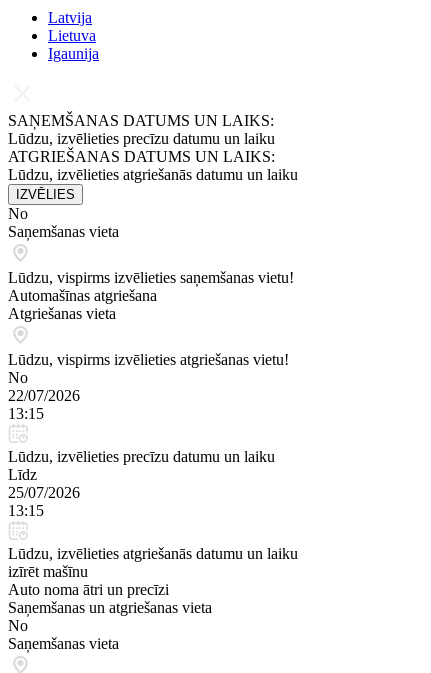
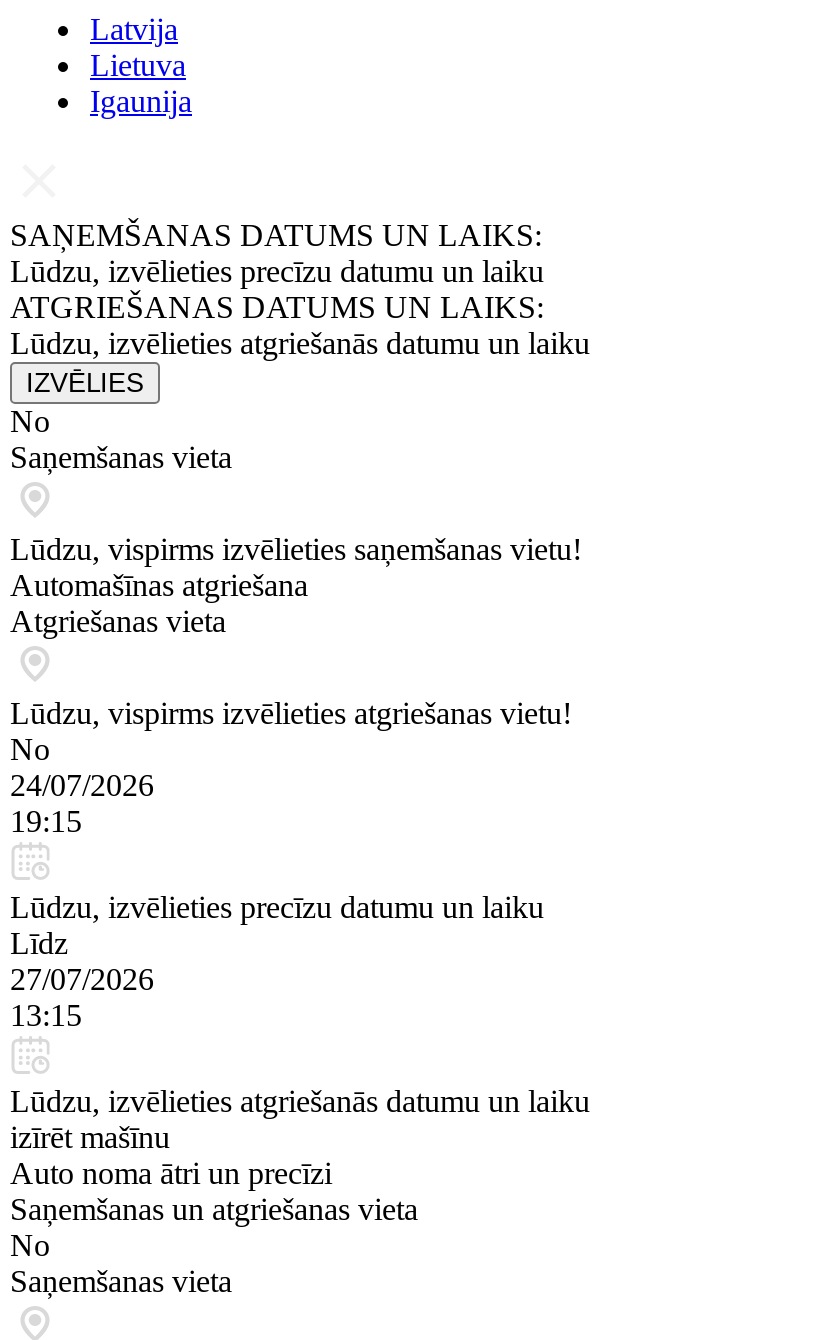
[8,387,80,404] 22/07/2026 -> [10,768,154,802] 24/07/2026
[8,405,44,422] 13:15 -> [10,804,82,838] 19:15
[8,484,80,501] 25/07/2026 -> [10,962,154,996] 27/07/2026

